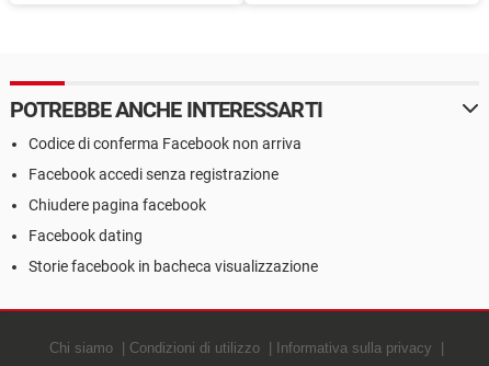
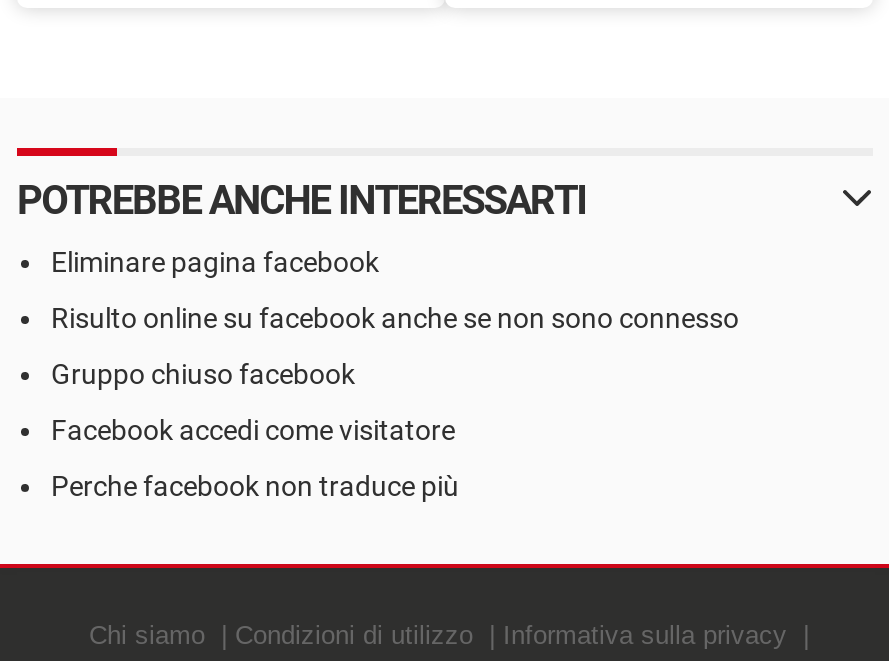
[29,134,302,152] Codice di conferma Facebook non arriva -> [51,245,379,277] Eliminare pagina facebook
[29,165,278,183] Facebook accedi senza registrazione -> [51,301,739,333] Risulto online su facebook anche se non sono connesso
[29,196,206,213] Chiudere pagina facebook -> [51,357,355,389] Gruppo chiuso facebook
[29,227,143,244] Facebook dating -> [51,413,455,445] Facebook accedi come visitatore
[29,257,318,275] Storie facebook in bacheca visualizzazione -> [51,469,459,501] Perche facebook non traduce più

